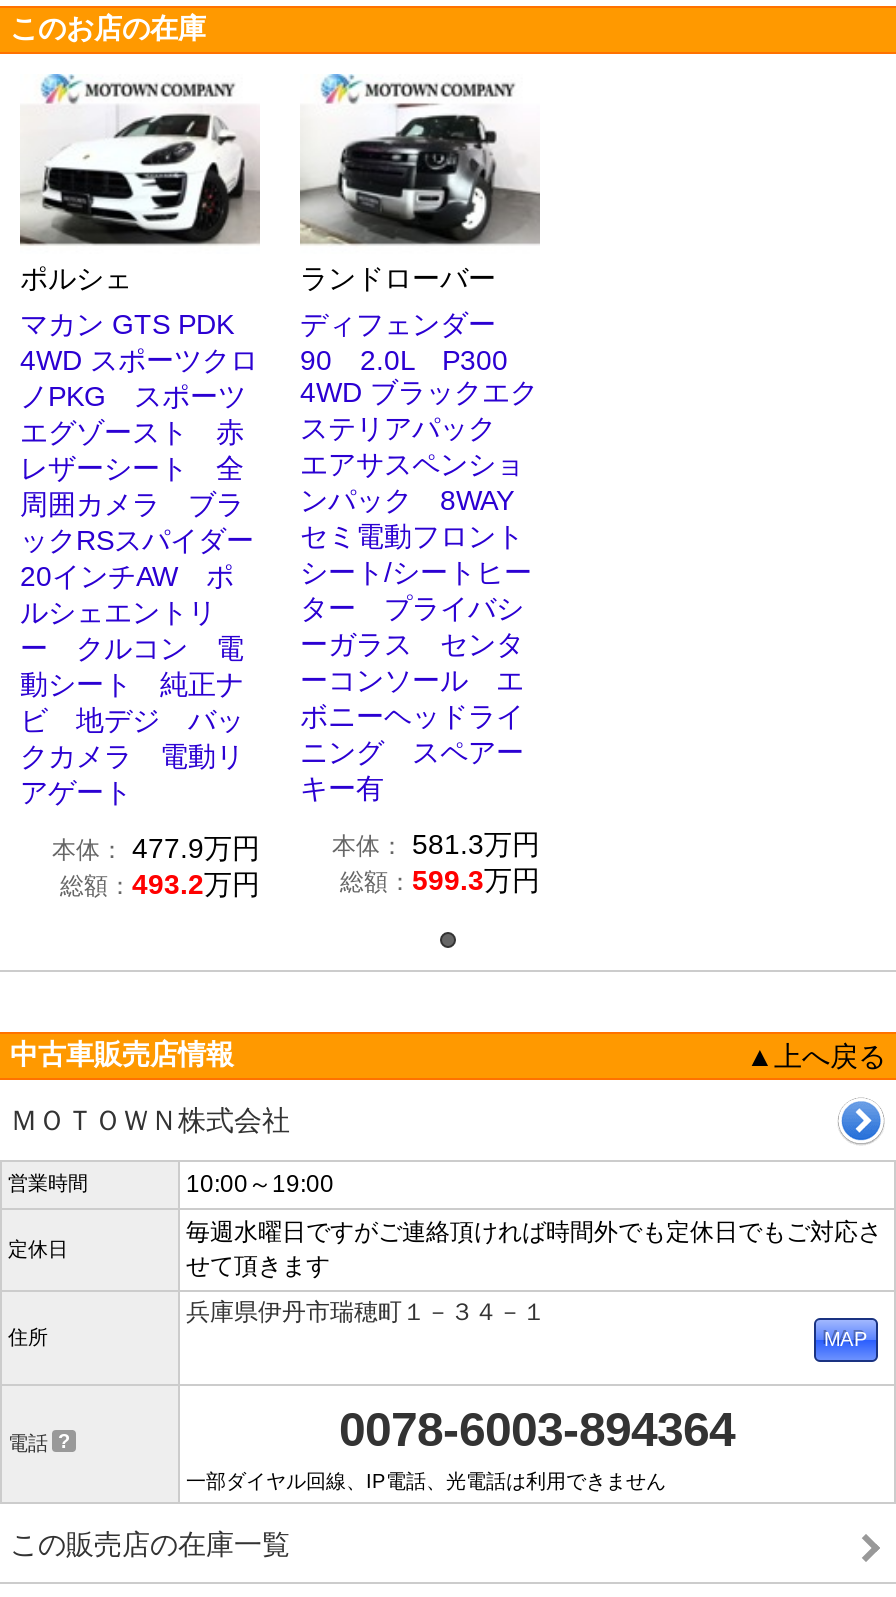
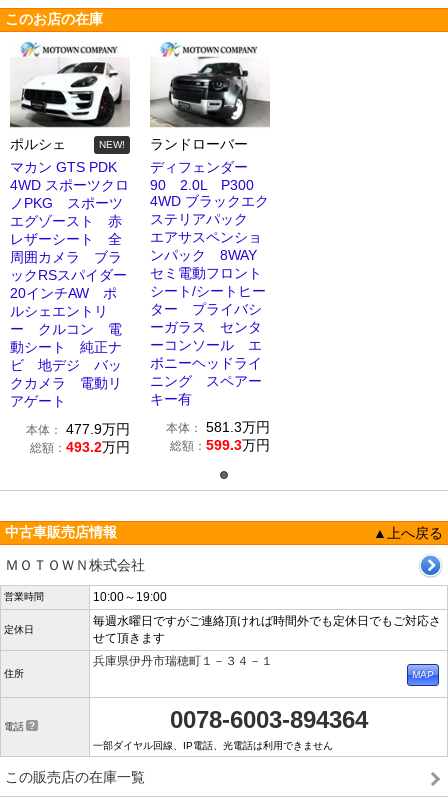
none -> [99,139,125,150] NEW!

